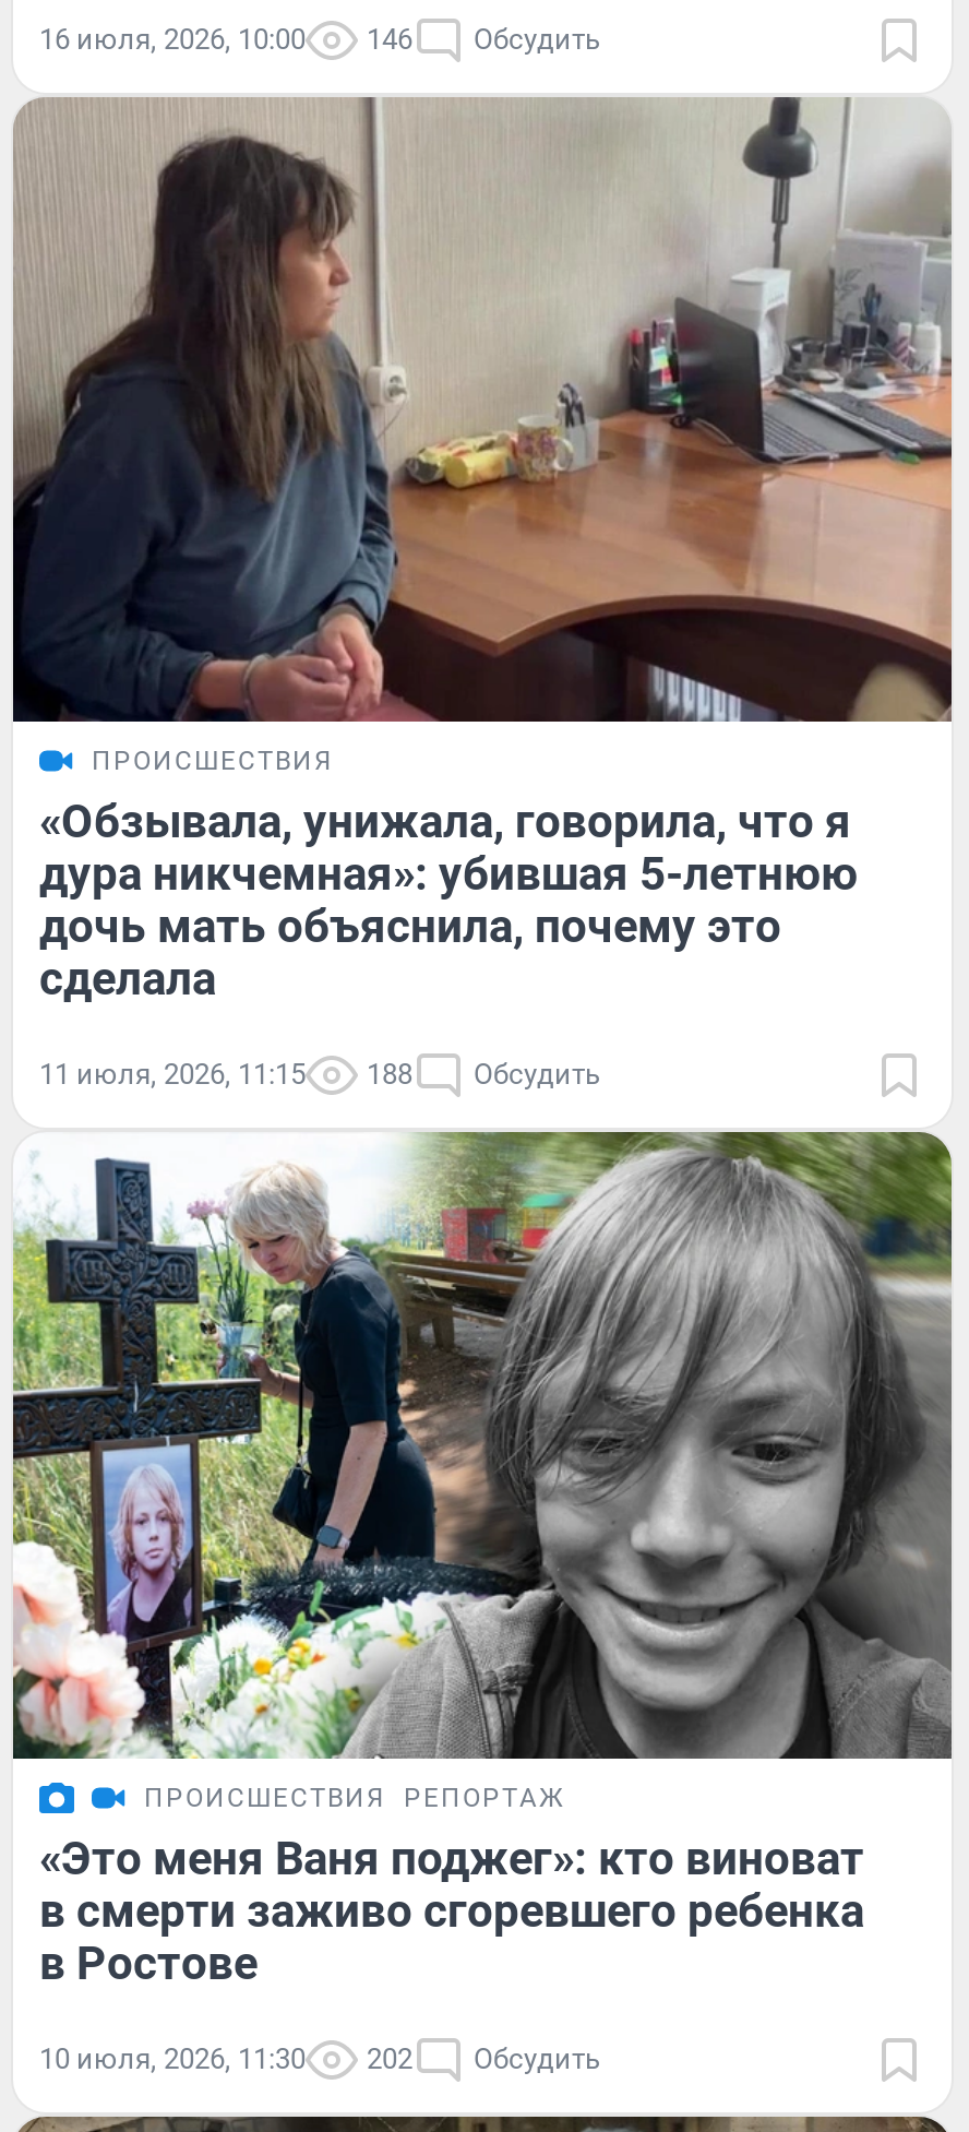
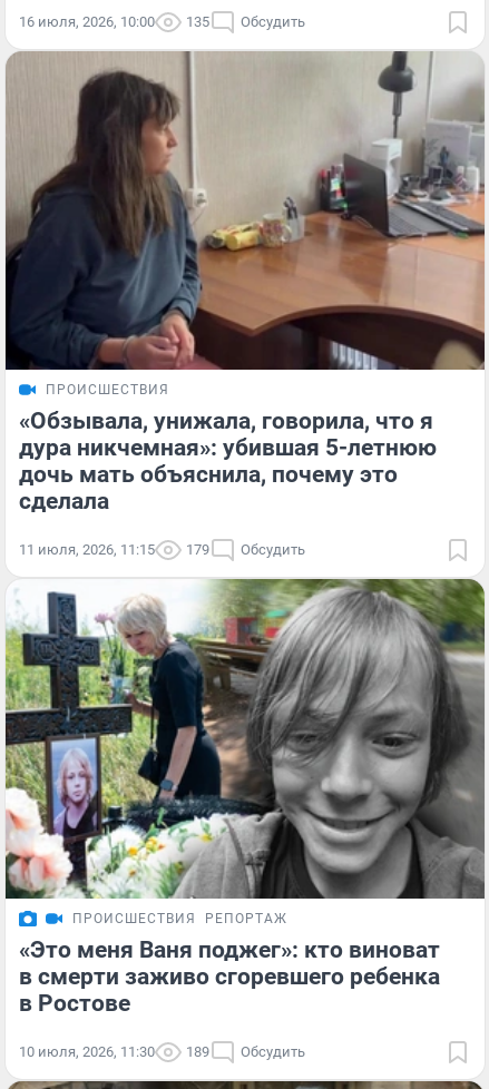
[39,22,600,55] 16 июля, 2026, 10:00 146 Обсудить -> [19,13,305,30] 16 июля, 2026, 10:00 135 Обсудить
[39,1058,600,1091] 11 июля, 2026, 11:15 188 Обсудить -> [19,541,305,558] 11 июля, 2026, 11:15 179 Обсудить
[39,2042,600,2075] 10 июля, 2026, 11:30 202 Обсудить -> [19,1043,305,1060] 10 июля, 2026, 11:30 189 Обсудить

